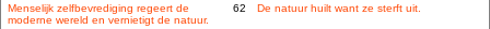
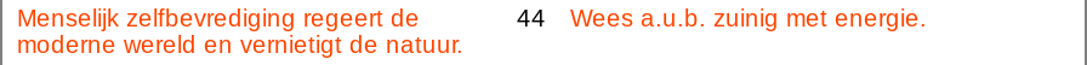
[233,2,421,14] 62 | De natuur huilt want ze sterft uit. -> [517,6,927,32] 44 | Wees a.u.b. zuinig met energie.

